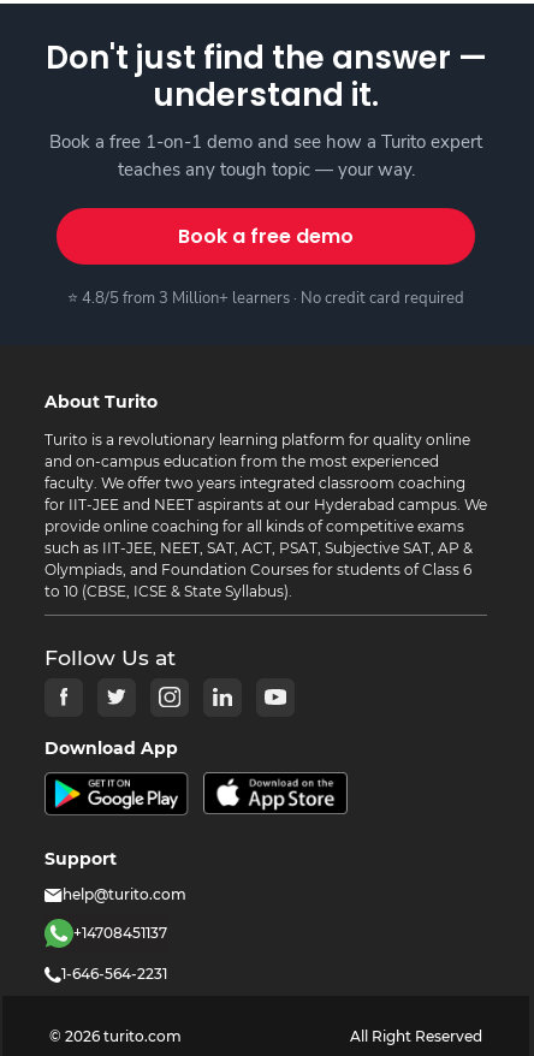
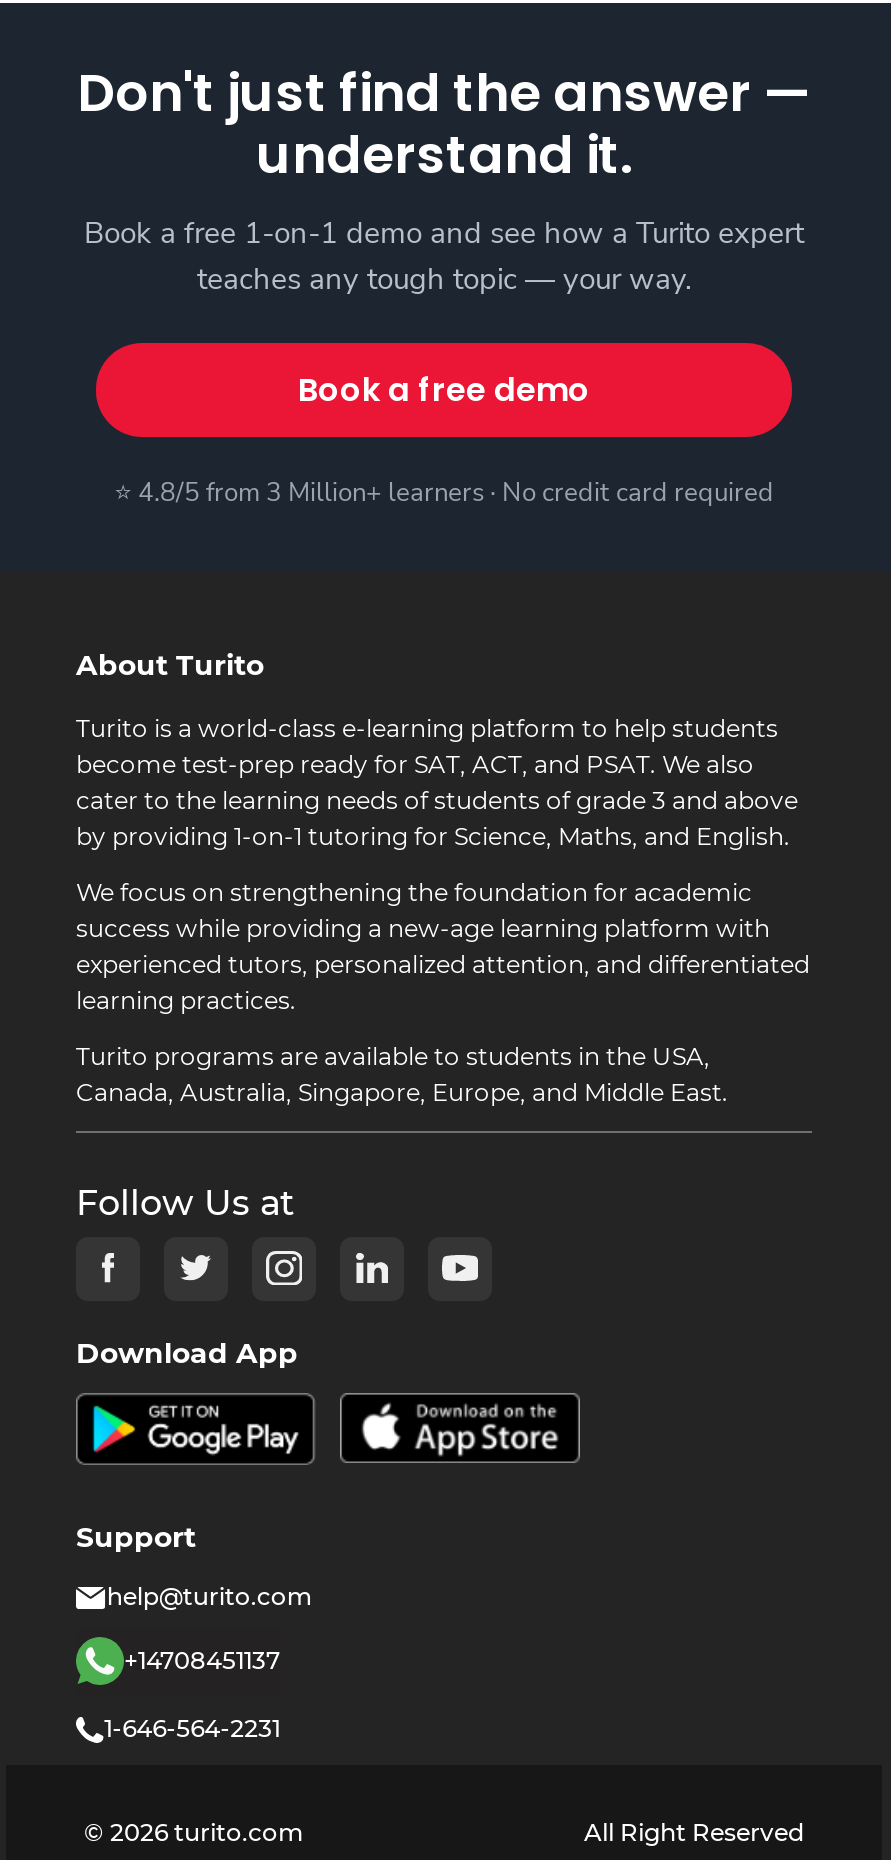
[44,430,487,600] Turito is a revolutionary learning platform for quality online | and on-campus education from the most experienced | faculty. We offer two years integrated classroom coaching | for IIT-JEE and NEET aspirants at our Hyderabad campus. We | provide online coaching for all kinds of competitive exams | such as IIT-JEE, NEET, SAT, ACT, PSAT, Subjective SAT, AP & | Olympiads, and Foundation Courses for students of Class 6 | to 10 (CBSE, ICSE & State Syllabus). -> [76,712,810,1106] Turito is a world-class e-learning platform to help students | become test-prep ready for SAT, ACT, and PSAT. We also | cater to the learning needs of students of grade 3 and above | by providing 1-on-1 tutoring for Science, Maths, and English. | We focus on strengthening the foundation for academic | success while providing a new-age learning platform with | experienced tutors, personalized attention, and differentiated | learning practices. | Turito programs are available to students in the USA, | Canada, Australia, Singapore, Europe, and Middle East.

